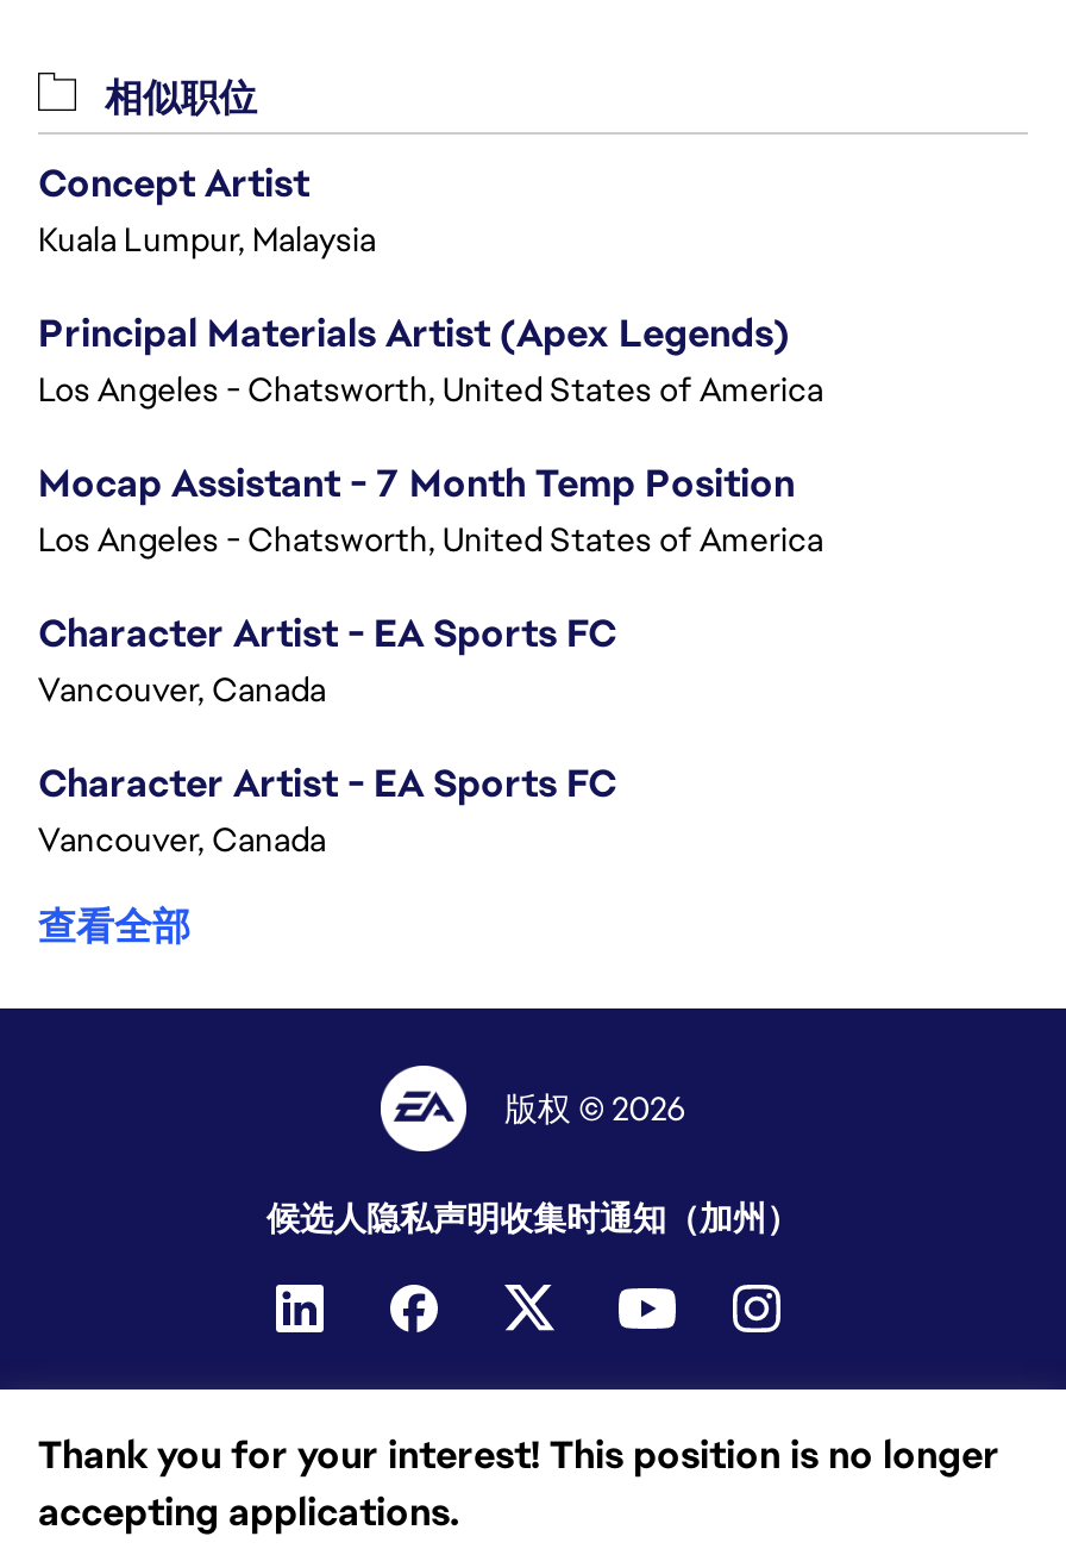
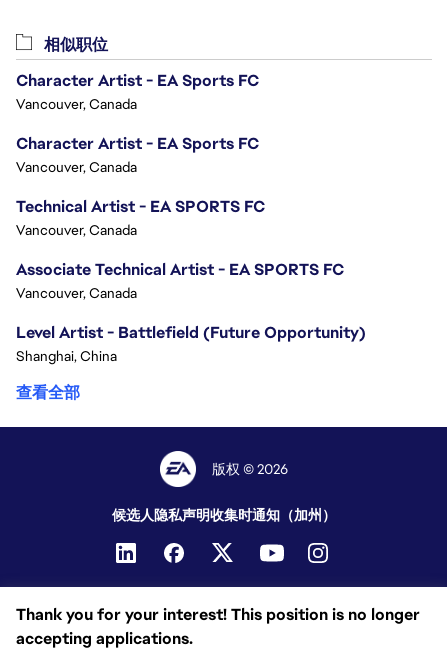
[38,158,823,561] Concept Artist | Kuala Lumpur, Malaysia | Principal Materials Artist (Apex Legends) | Los Angeles - Chatsworth, United States of America | Mocap Assistant - 7 Month Temp Position | Los Angeles - Chatsworth, United States of America -> none
moved [38,608,616,861] -> [16,70,259,176]: Character Artist - EA Sports FC | Vancouver, Canada | Character Artist - EA Sports FC | Vancouver, Canada
none -> [16,196,366,365] Technical Artist - EA SPORTS FC | Vancouver, Canada | Associate Technical Artist - EA SPORTS FC | Vancouver, Canada | Level Artist - Battlefield (Future Opportunity) | Shanghai, China

